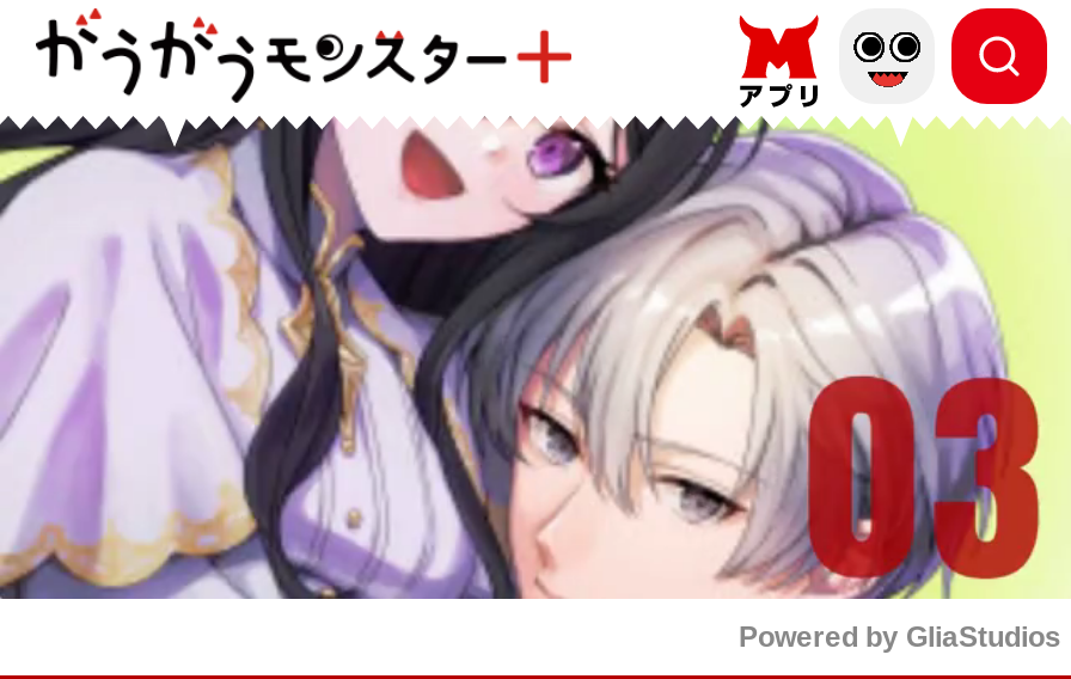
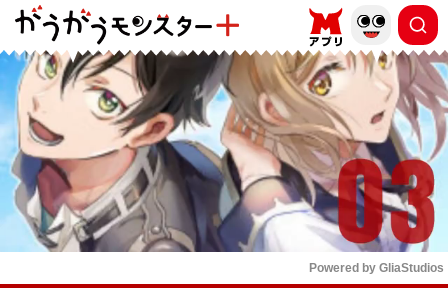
[7,116,1064,601] [image] -> [3,50,445,253] [image]

